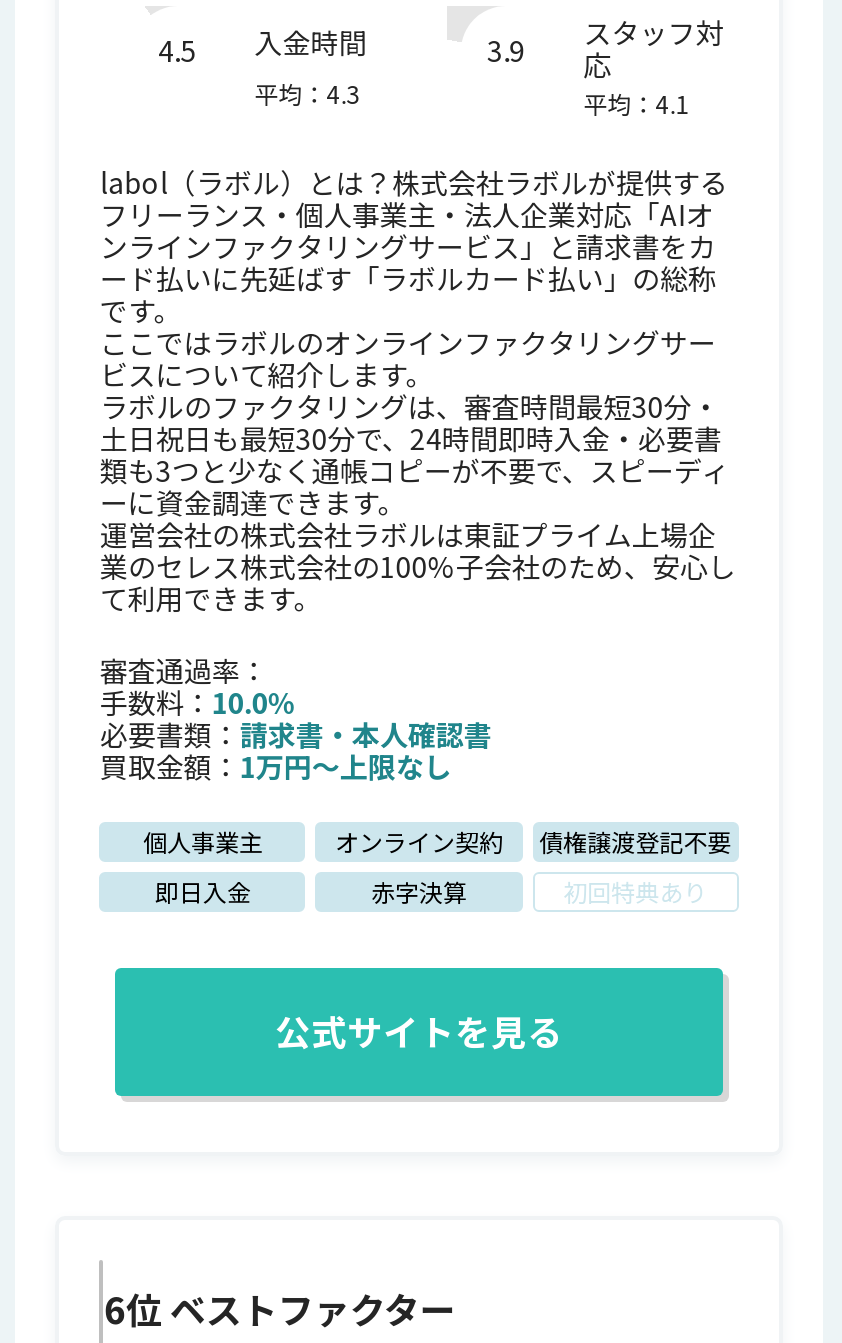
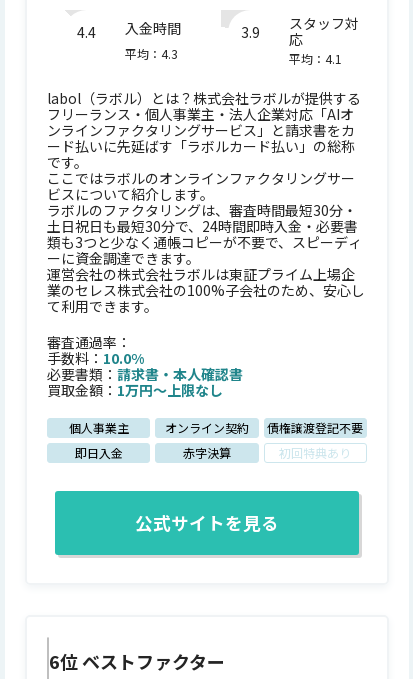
[158,23,366,70] 4.5 入金時間 -> [76,18,181,42] 4.4 入金時間

